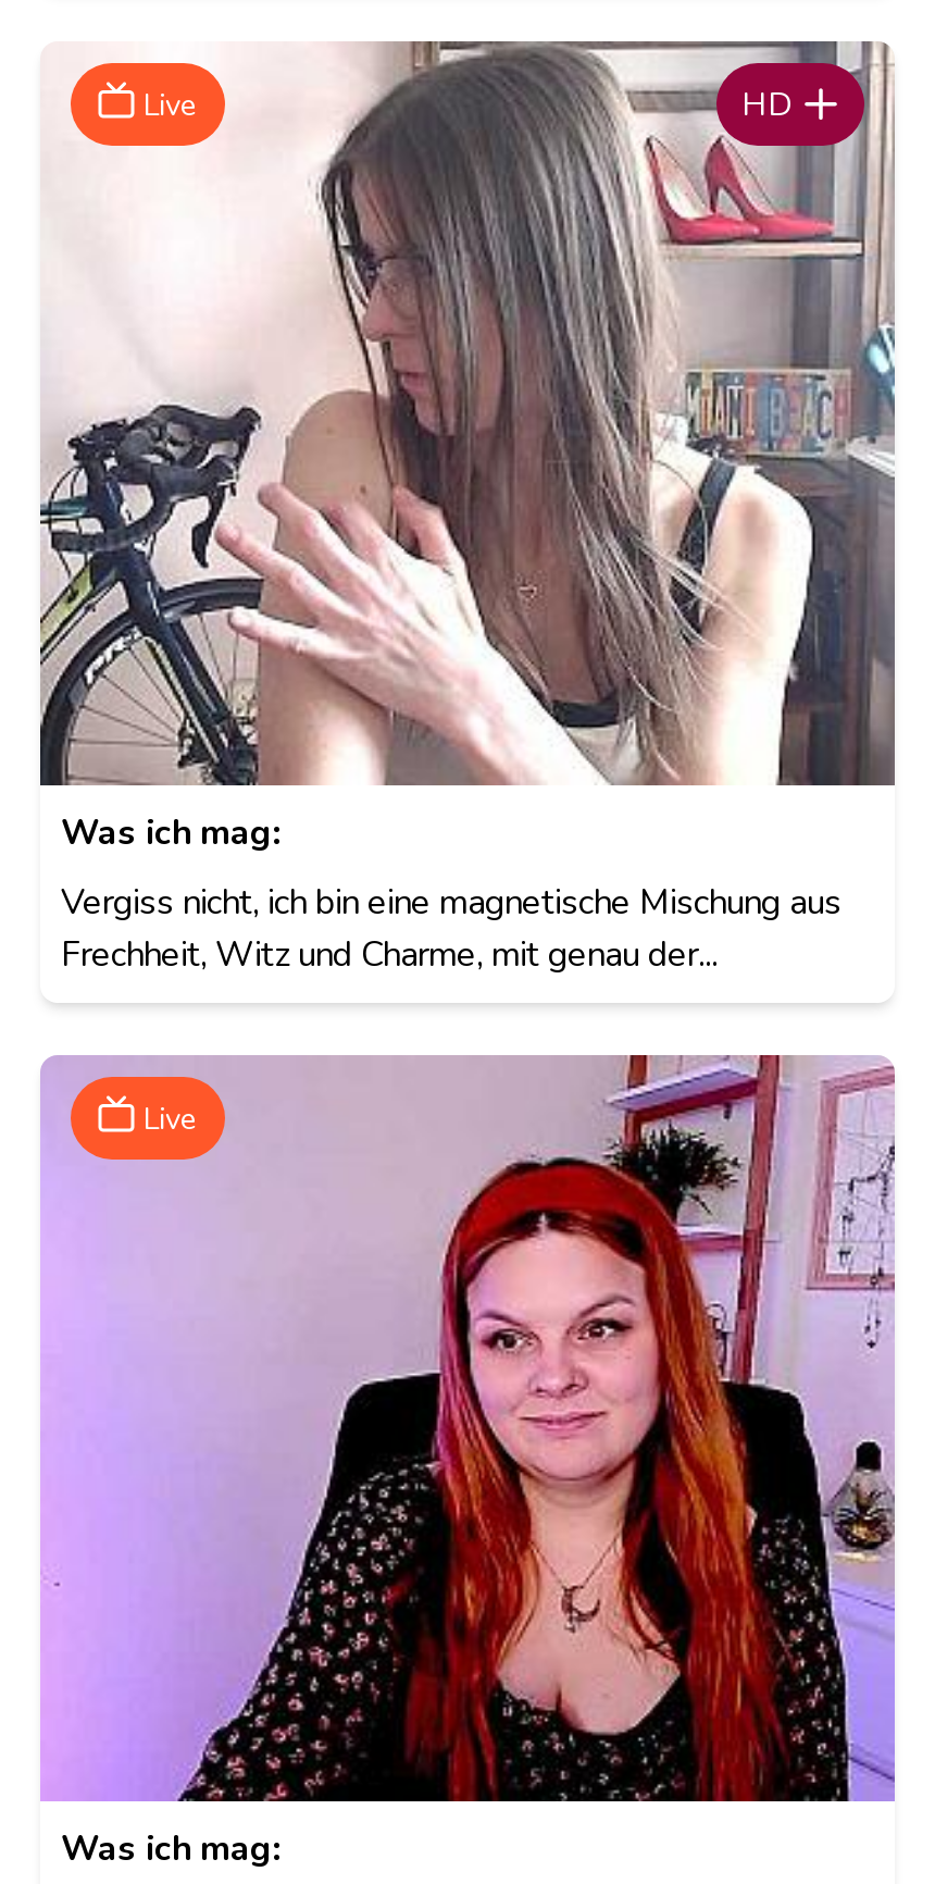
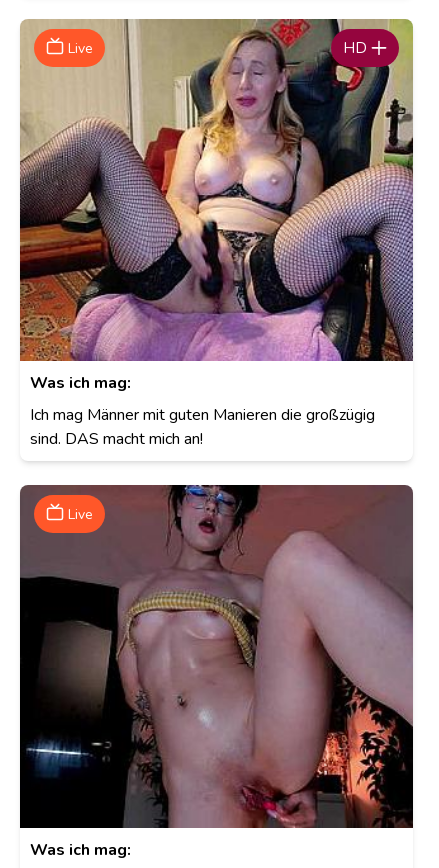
[38,41,897,788] [image] -> [19,18,414,362] [image]
[61,880,841,980] Vergiss nicht, ich bin eine magnetische Mischung aus | Frechheit, Witz und Charme, mit genau der... -> [29,404,374,450] Ich mag Männer mit guten Manieren die großzügig | sind. DAS macht mich an!
[40,1055,897,1804] [image] -> [19,484,414,829] [image]

